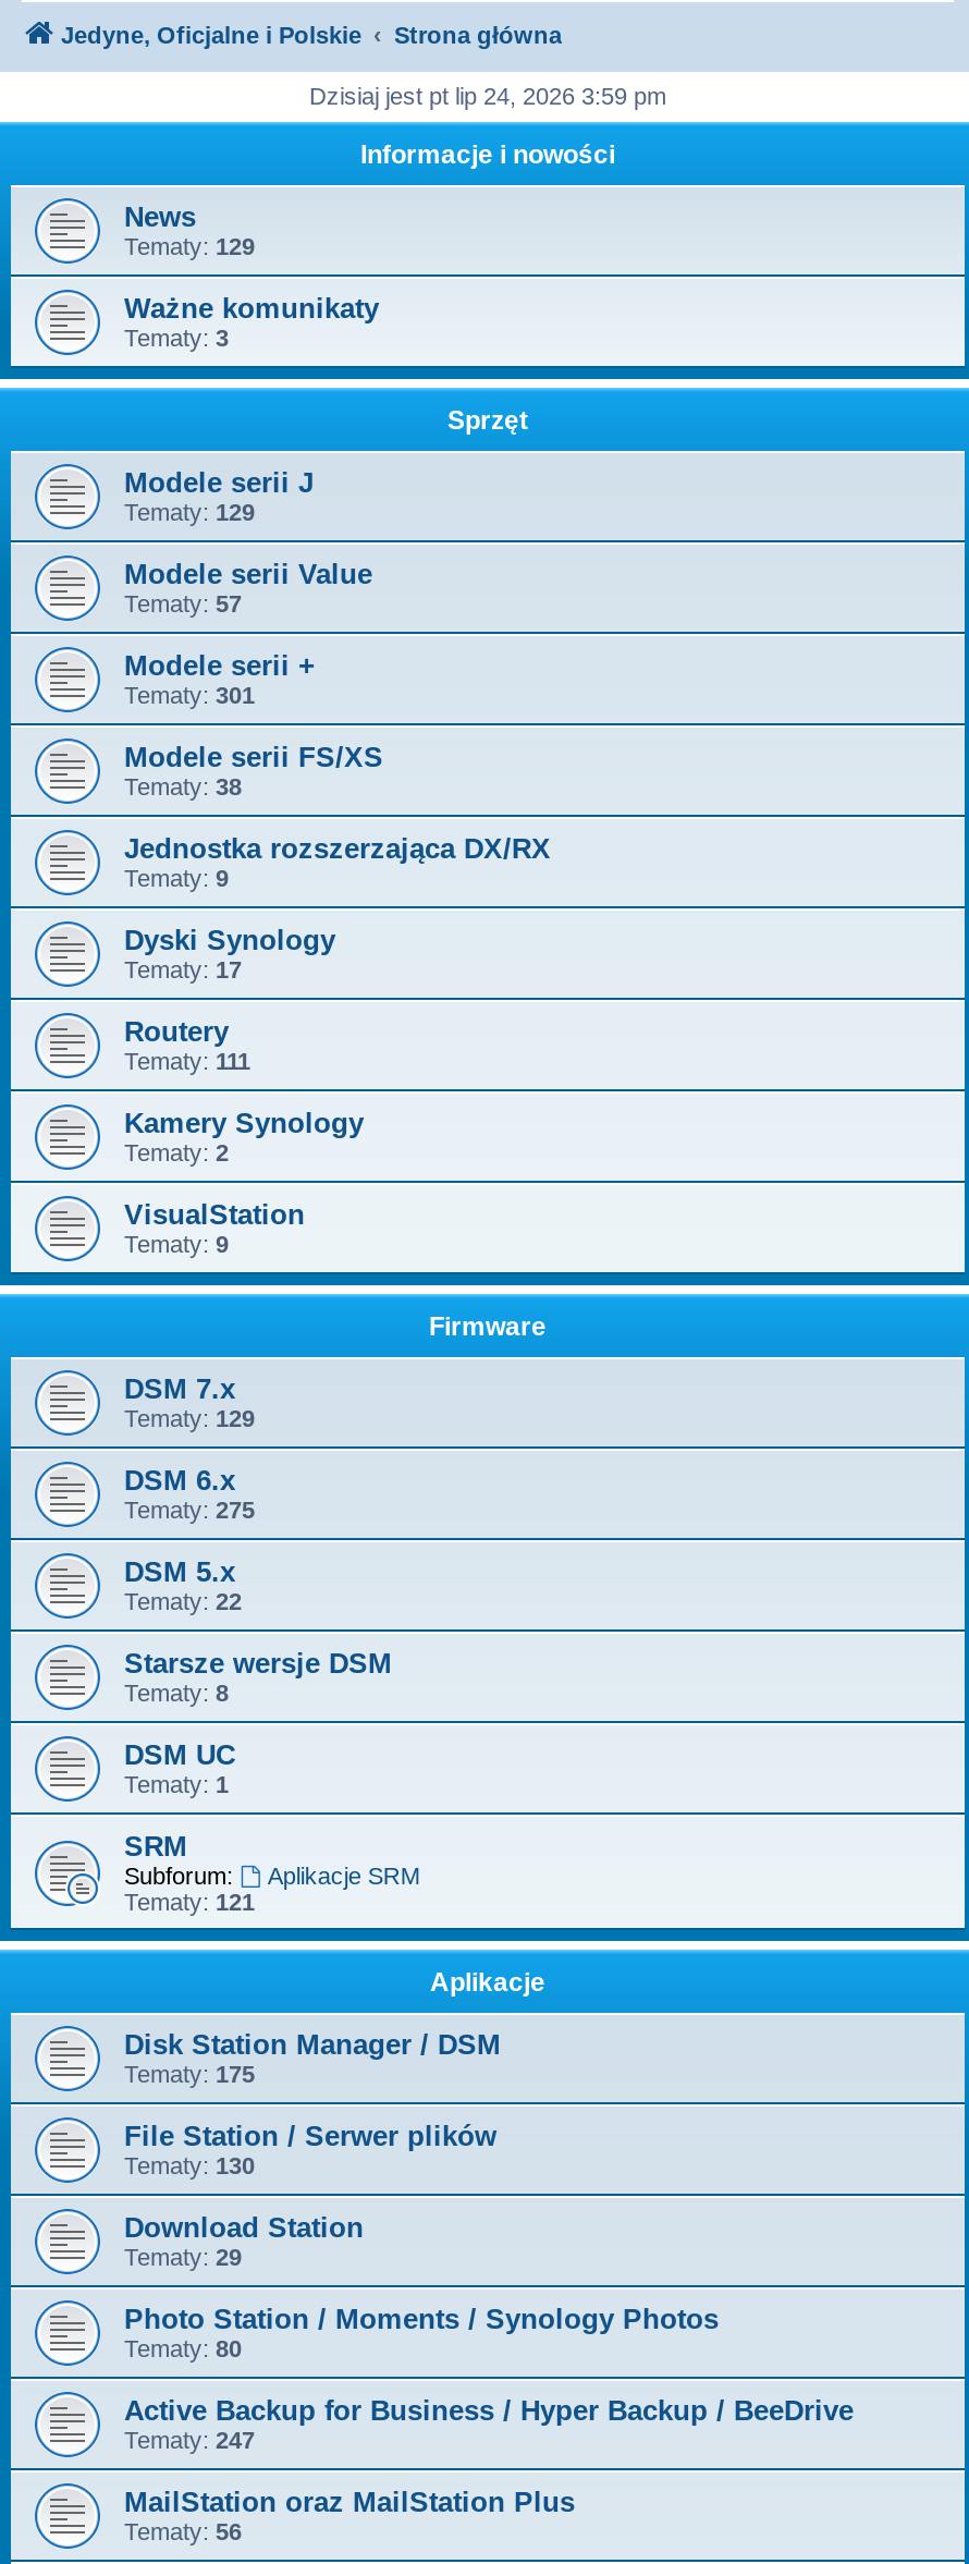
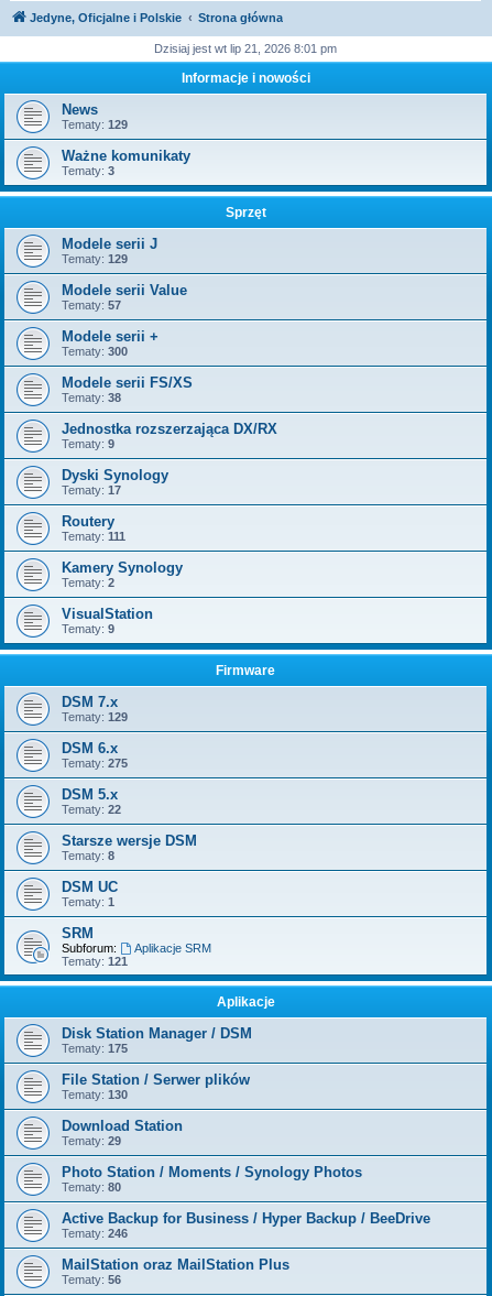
[309,83,666,109] Dzisiaj jest pt lip 24, 2026 3:59 pm -> [154,42,337,55] Dzisiaj jest wt lip 21, 2026 8:01 pm
[124,682,255,708] Tematy: 301 -> [62,345,128,358] Tematy: 300
[124,2427,255,2453] Tematy: 247 -> [62,1227,128,1240] Tematy: 246

